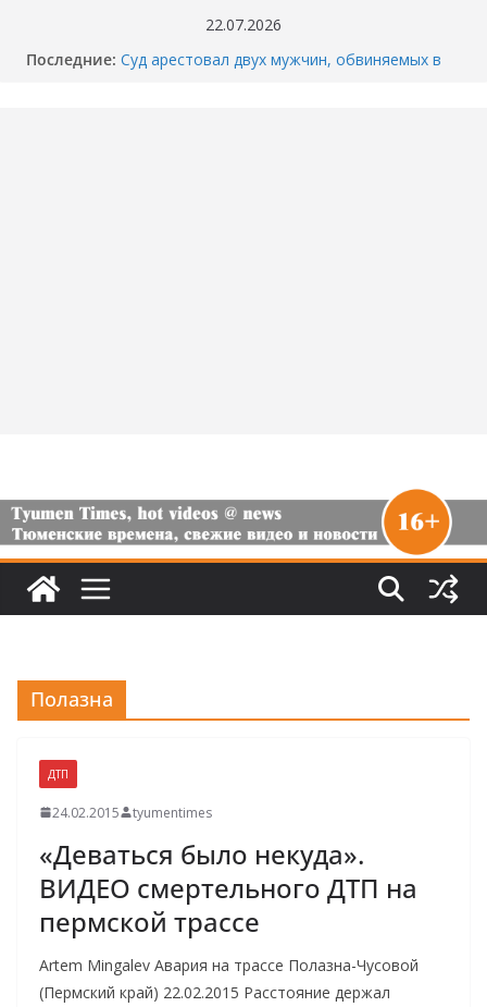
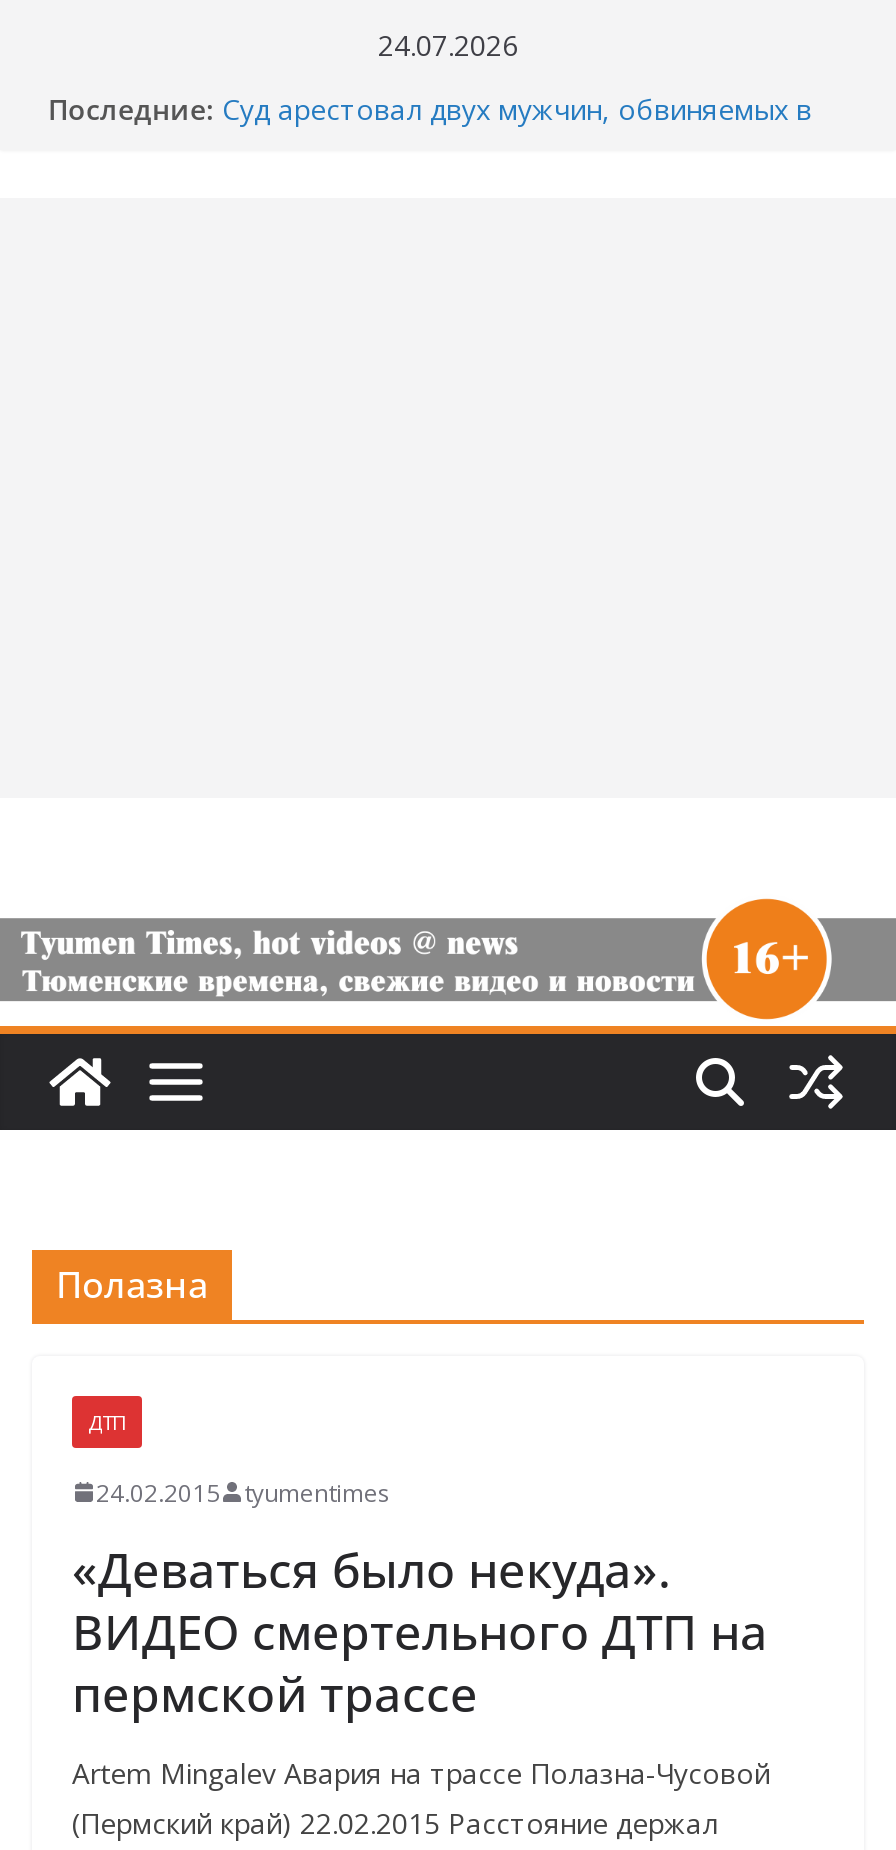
[205,14,282,35] 22.07.2026 -> [378,26,518,64] 24.07.2026

